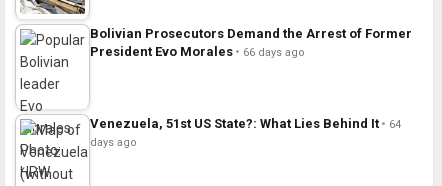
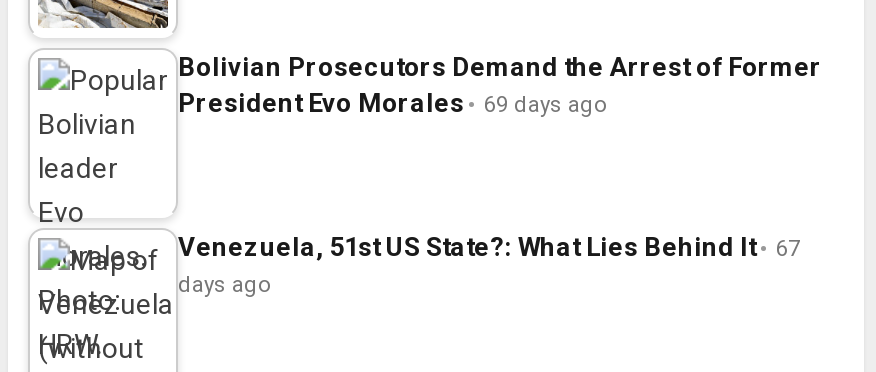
[90,44,305,59] President Evo Morales 66 days ago -> [178,89,608,119] President Evo Morales 69 days ago
[90,116,401,131] Venezuela, 51st US State?: What Lies Behind It 64 -> [178,233,800,263] Venezuela, 51st US State?: What Lies Behind It 67

